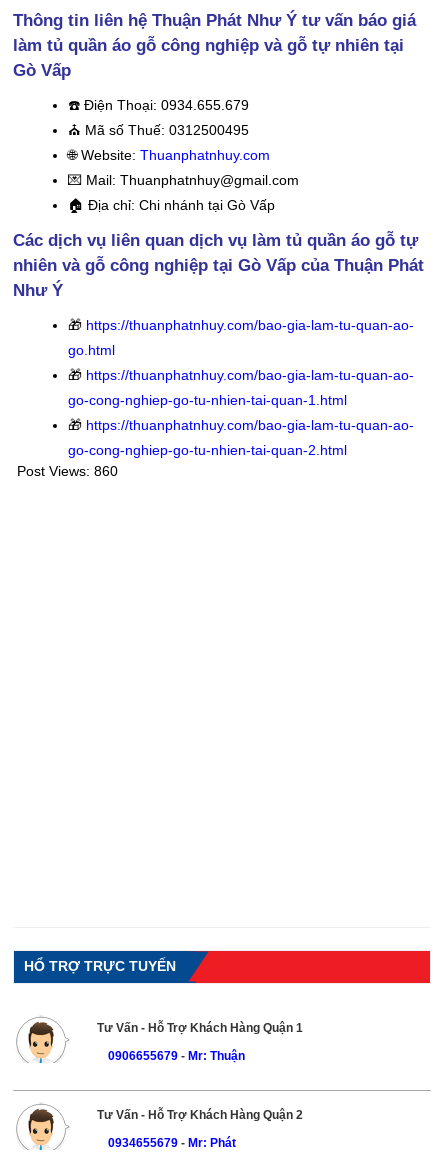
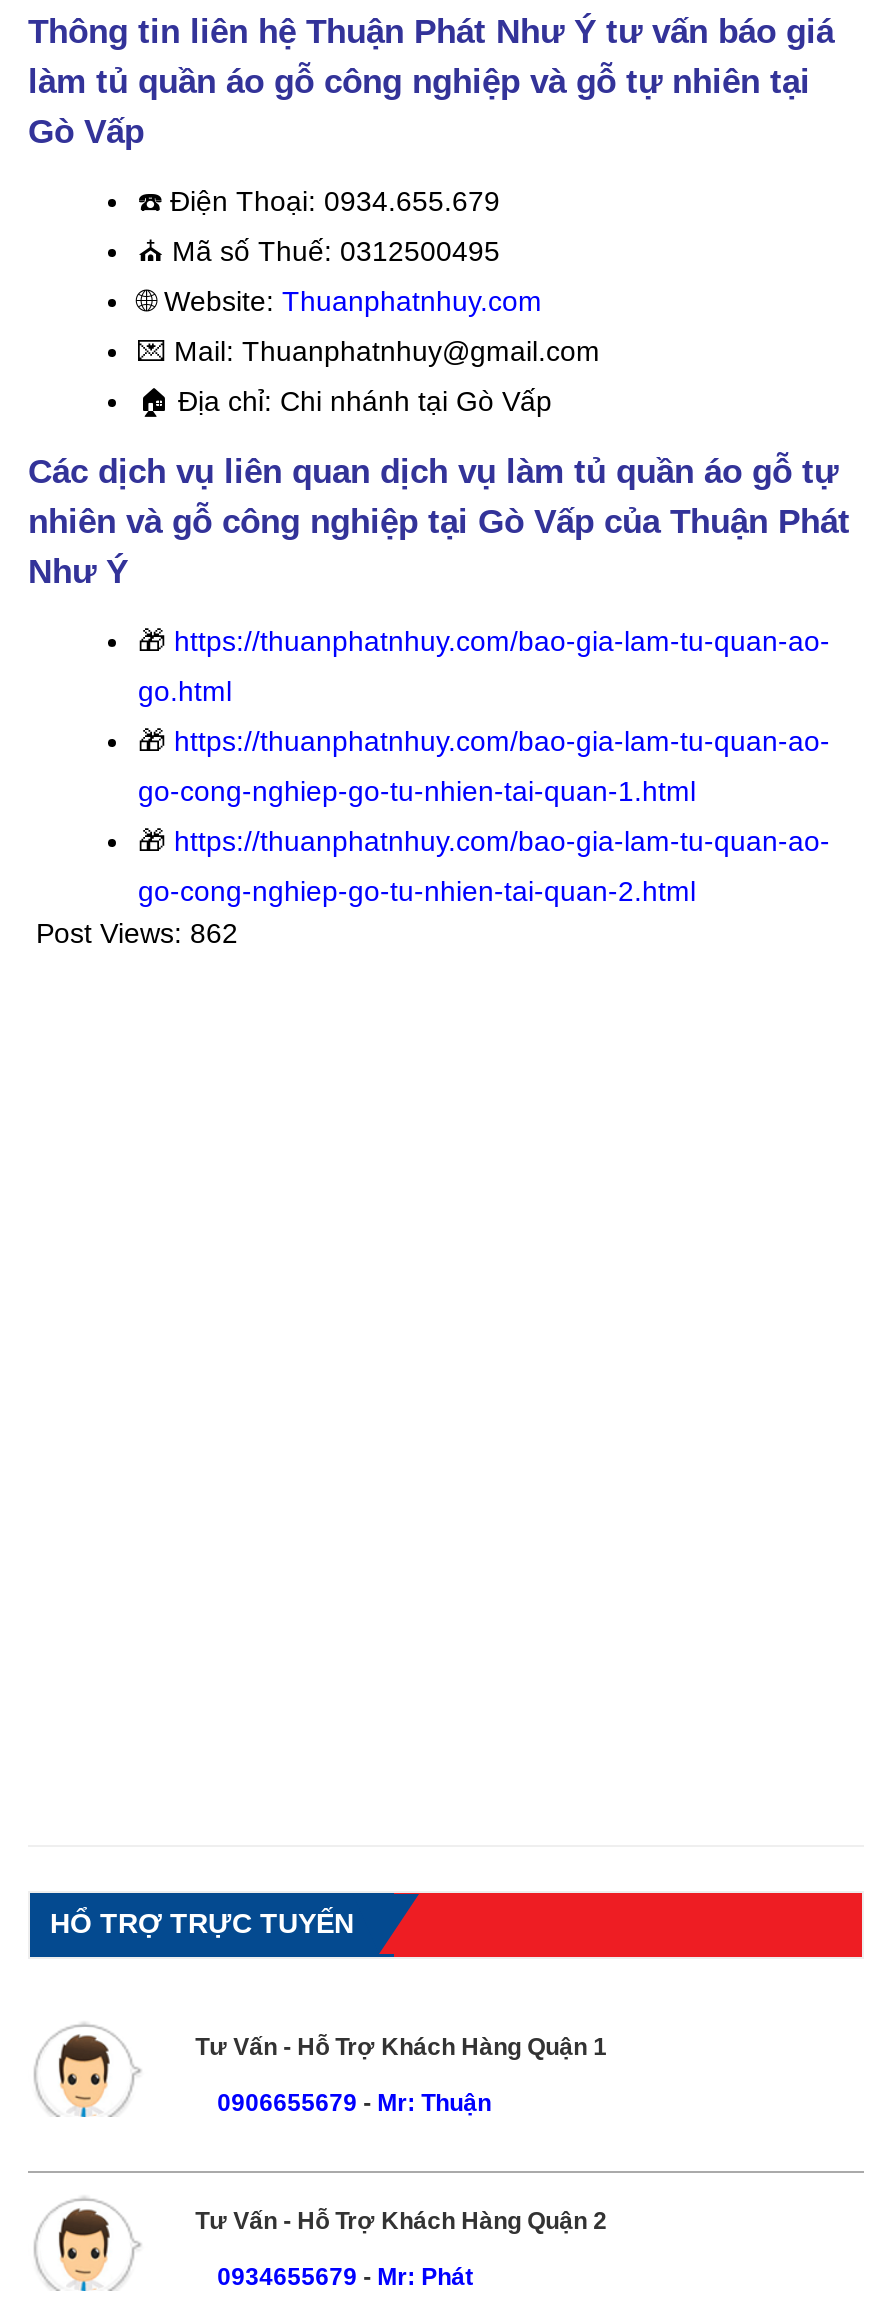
[17,463,118,479] Post Views: 860 -> [36,917,238,949] Post Views: 862

